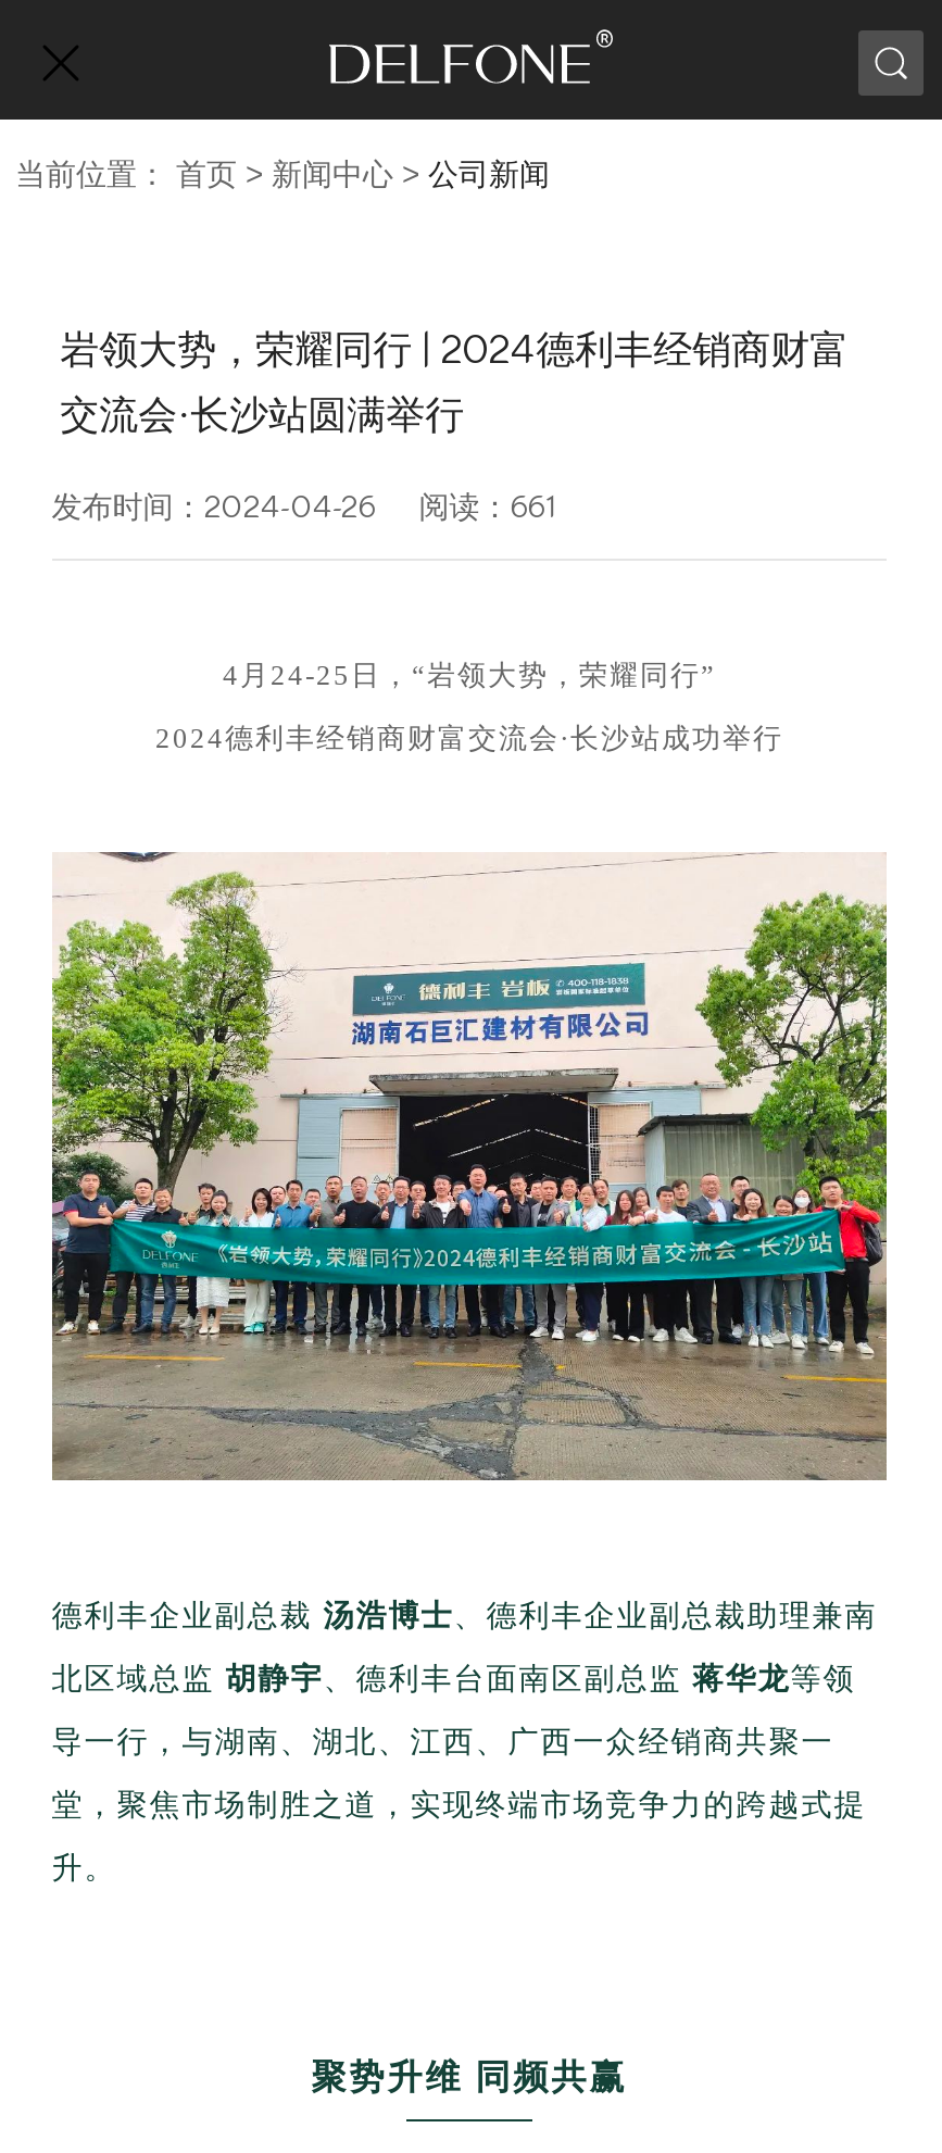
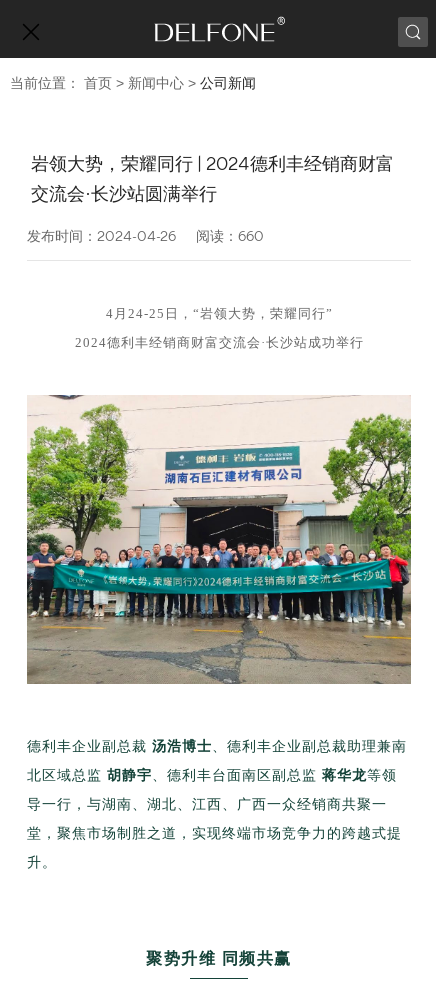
[52,490,556,525] 发布时间：2024-04-26 阅读：661 -> [27,228,264,244] 发布时间：2024-04-26 阅读：660

